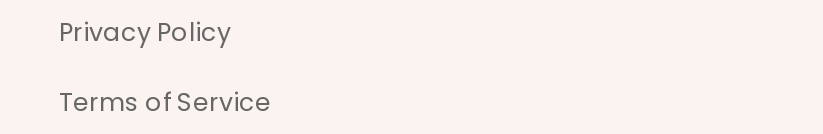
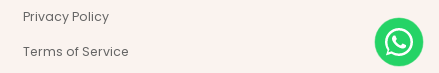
none -> [374,17,424,67] [image]

